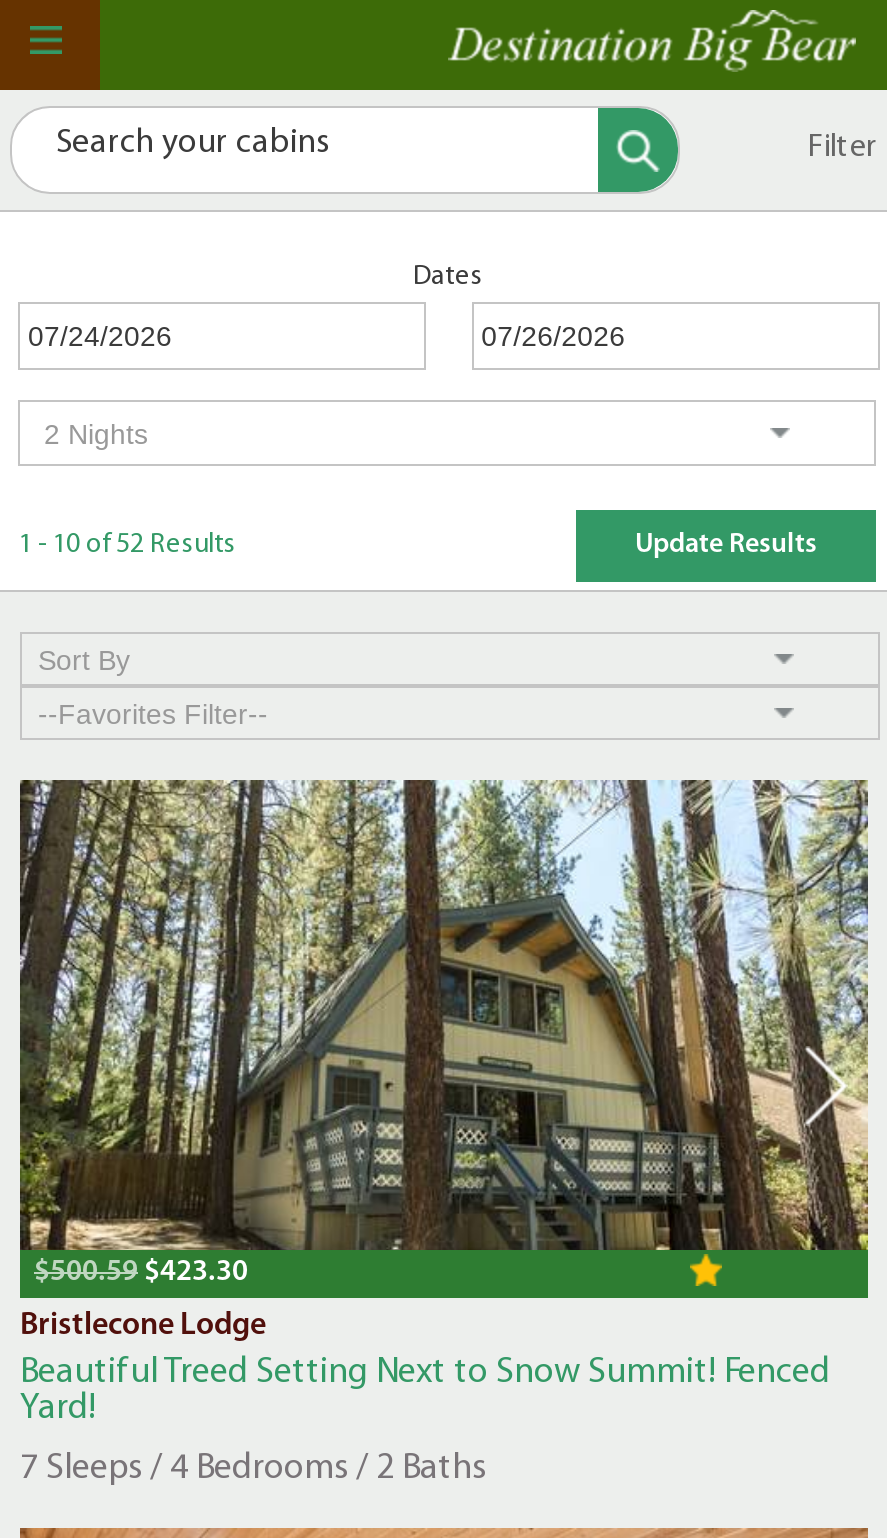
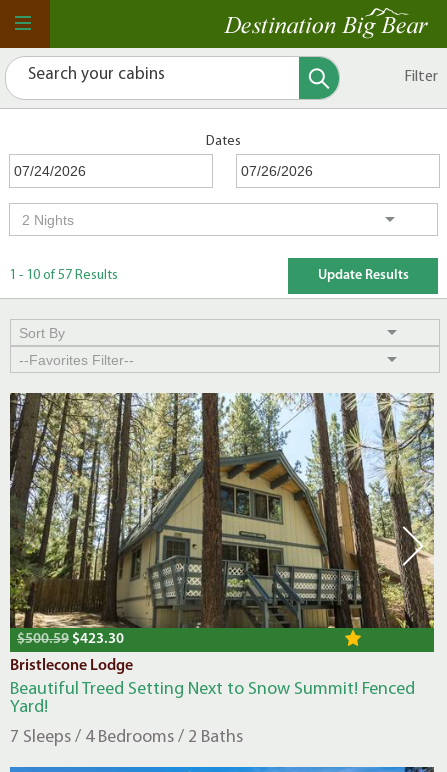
[18,530,236,560] 1 - 10 of 52 Results -> [9,268,118,283] 1 - 10 of 57 Results

